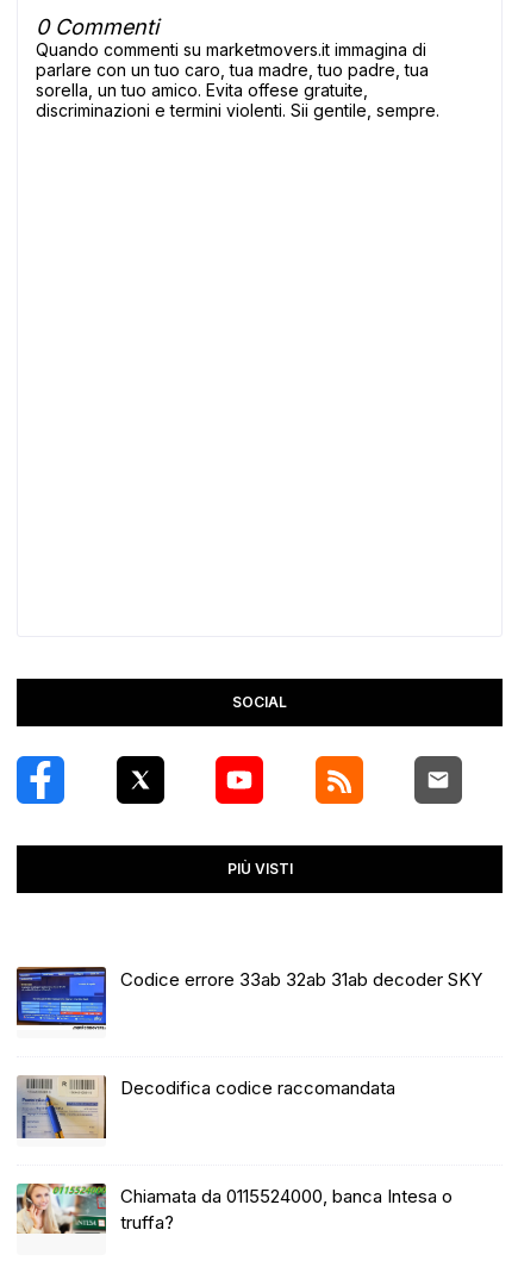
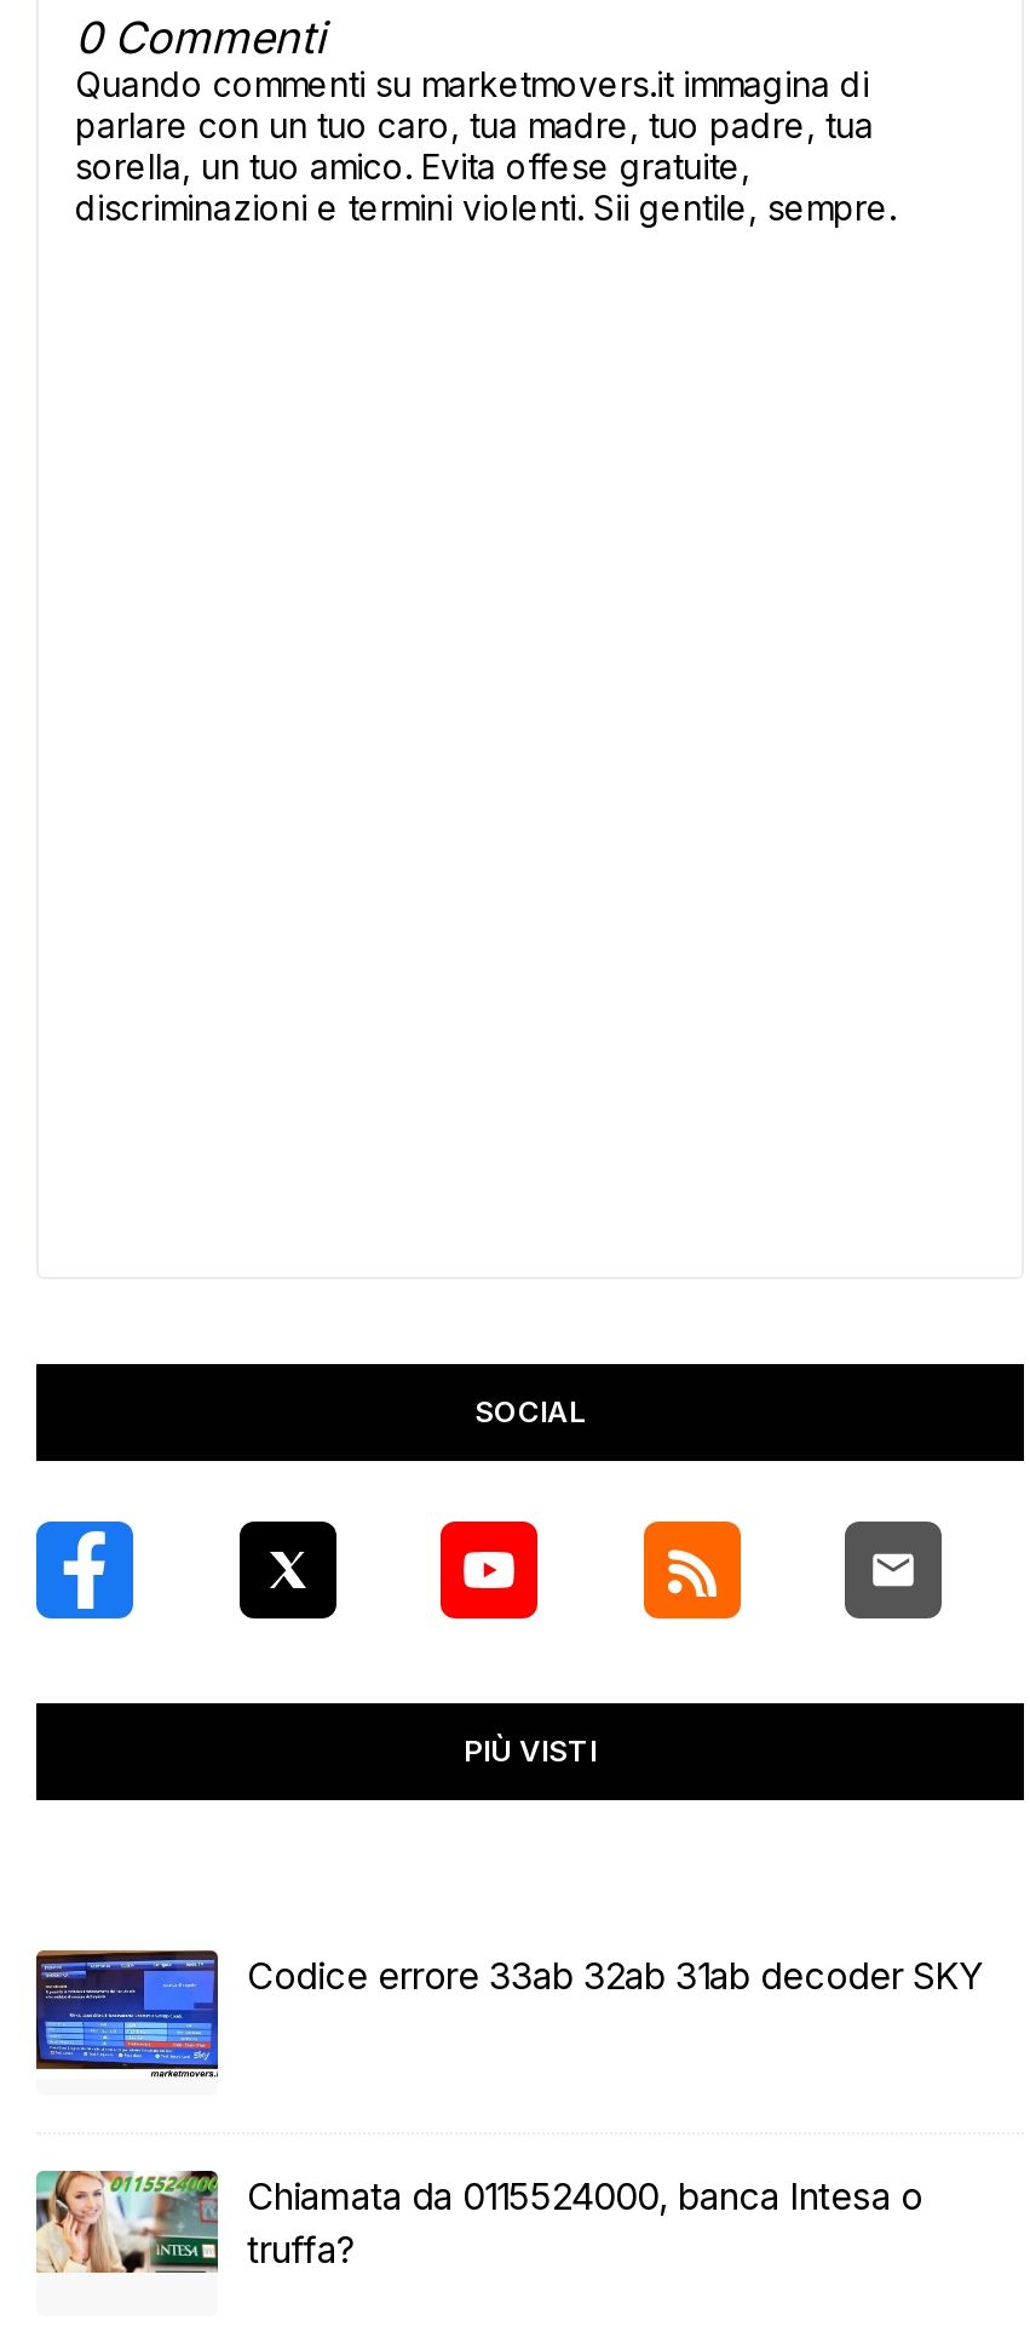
[17,1075,395,1140] [image] | Decodifica codice raccomandata -> none

